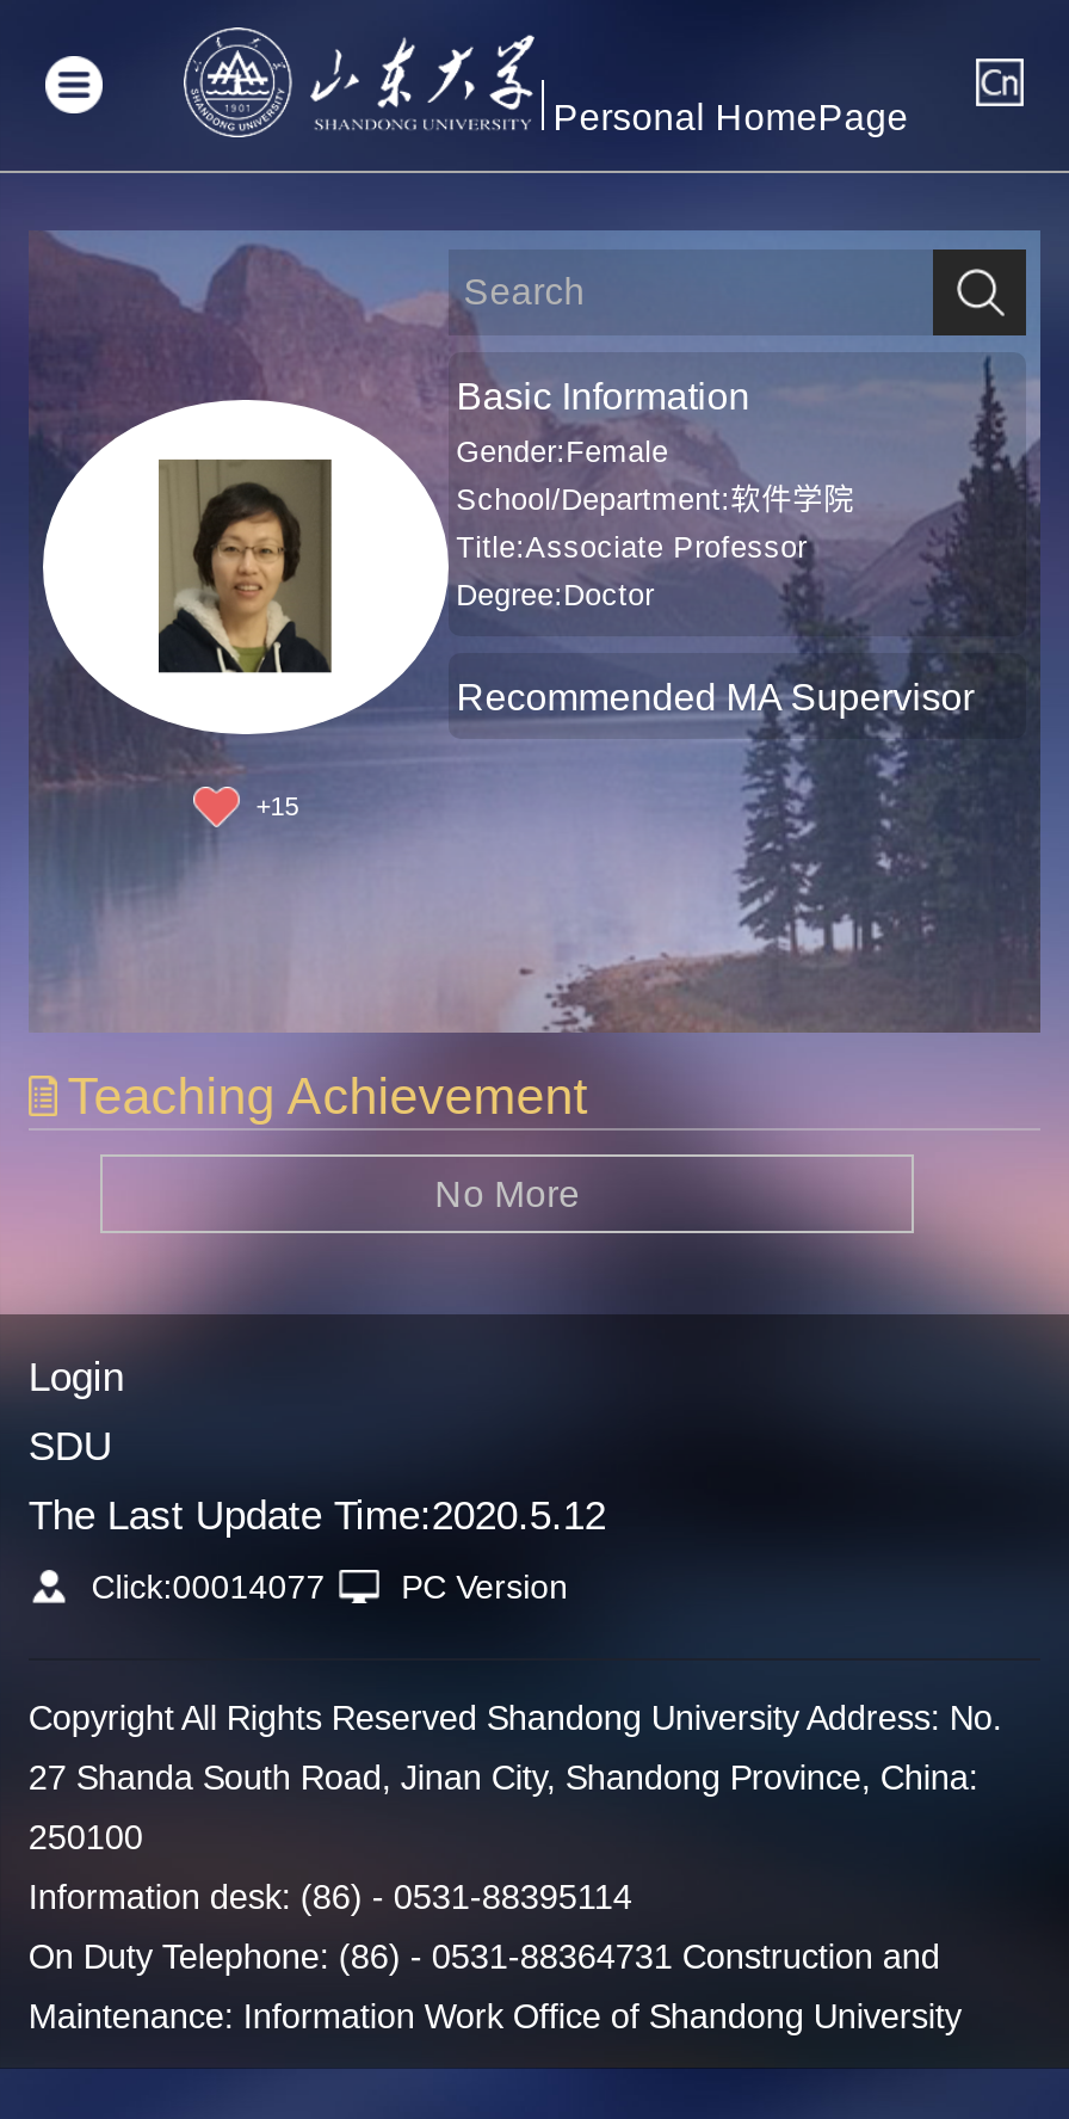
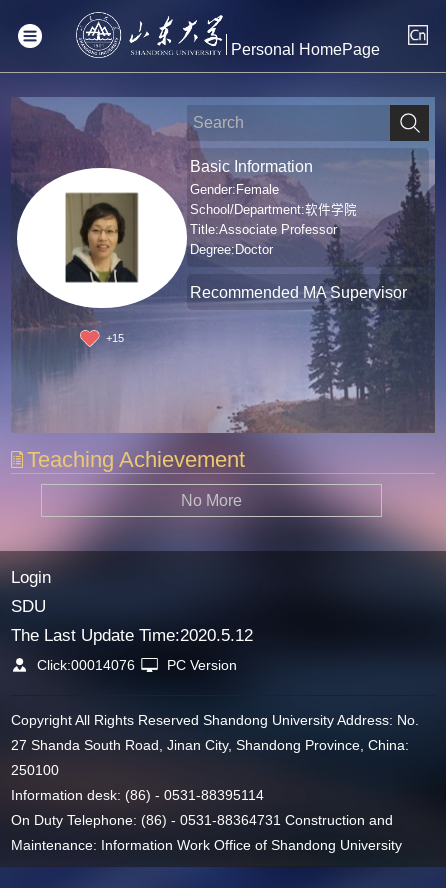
[91,1567,568,1606] Click:00014077 PC Version -> [37,657,237,673] Click:00014076 PC Version

